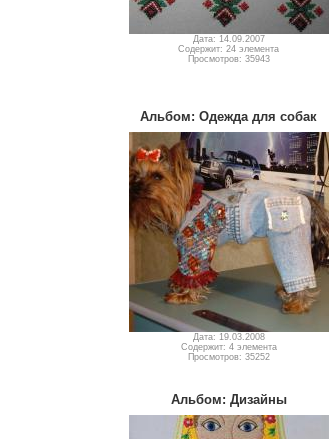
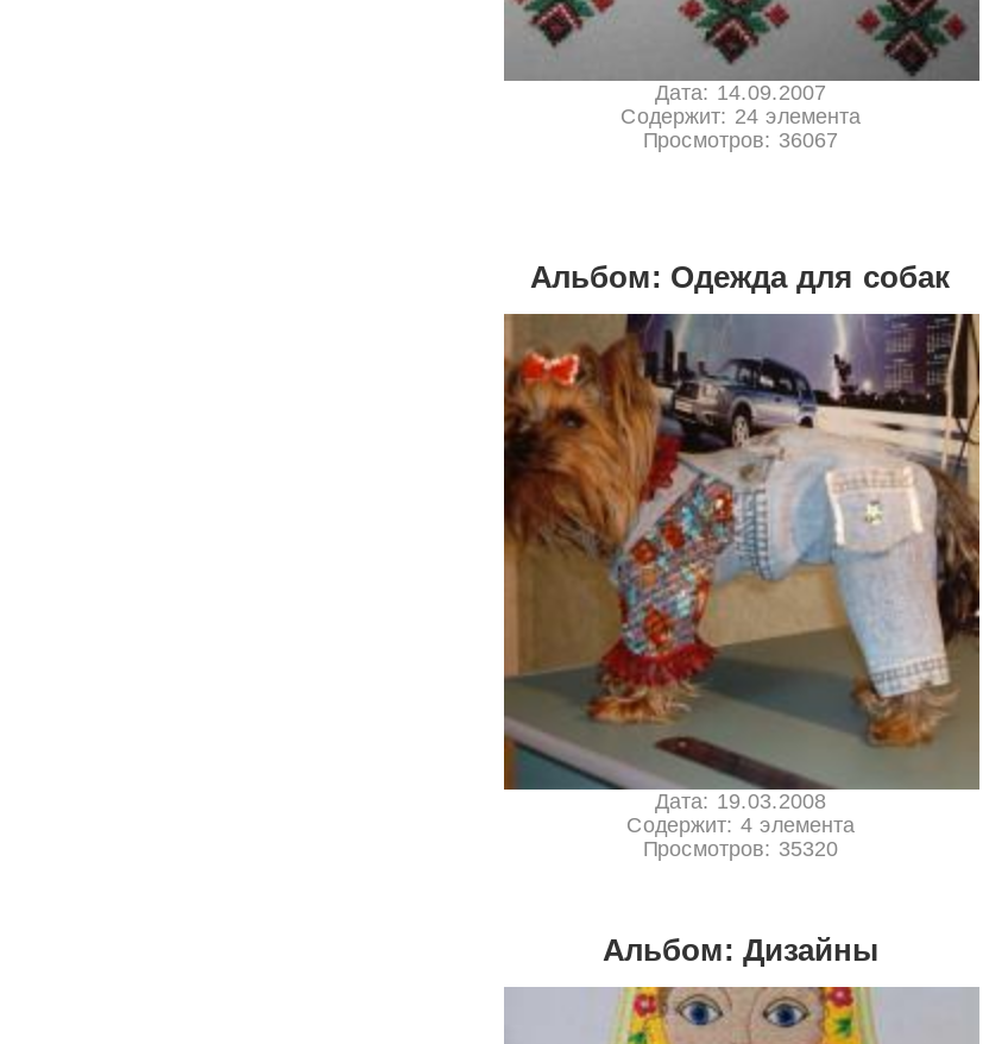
[187,54,269,64] Просмотров: 35943 -> [643,128,838,151] Просмотров: 36067
[187,352,269,362] Просмотров: 35252 -> [643,836,838,860] Просмотров: 35320

